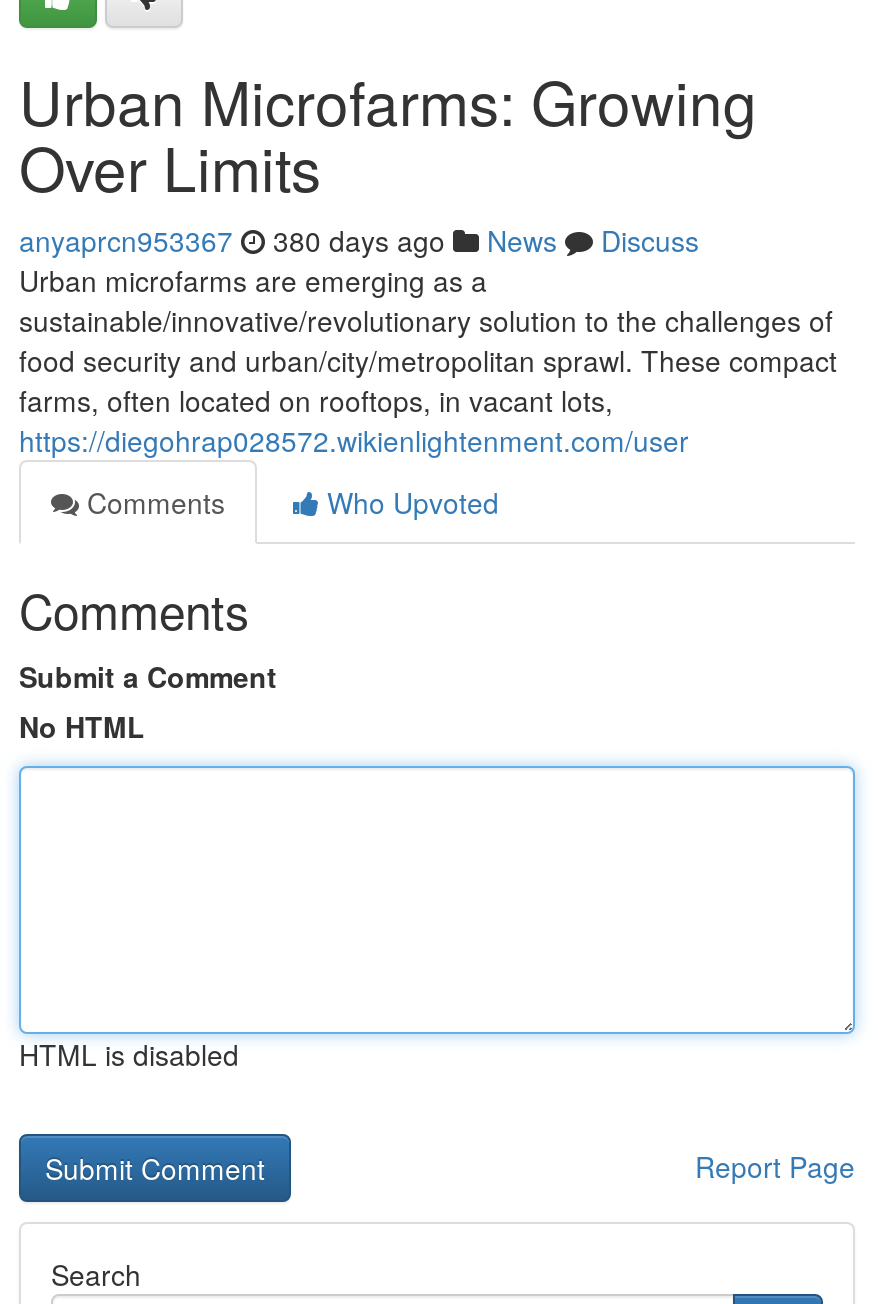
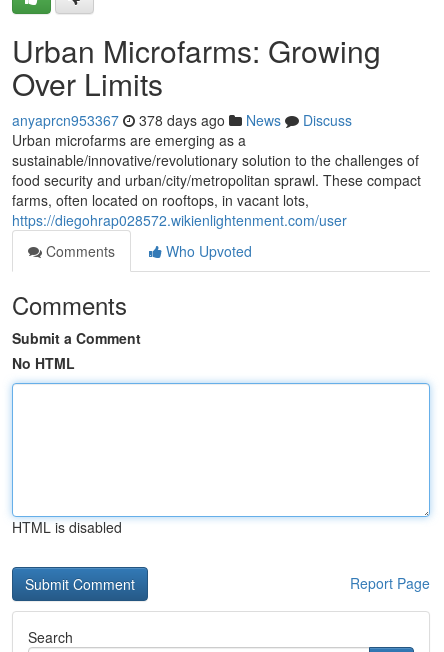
[19,220,699,260] anyaprcn953367 380 days ago News Discuss -> [12,110,352,130] anyaprcn953367 378 days ago News Discuss

